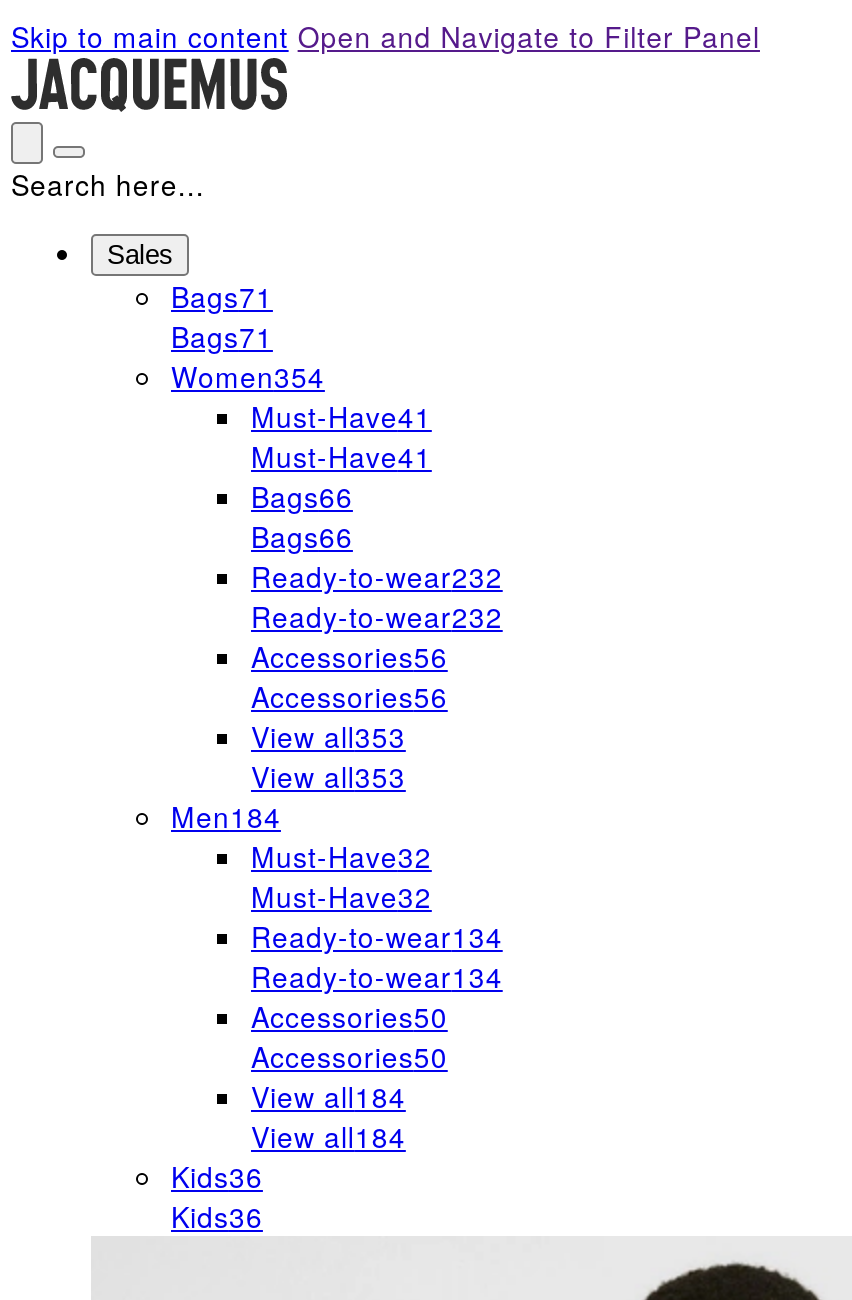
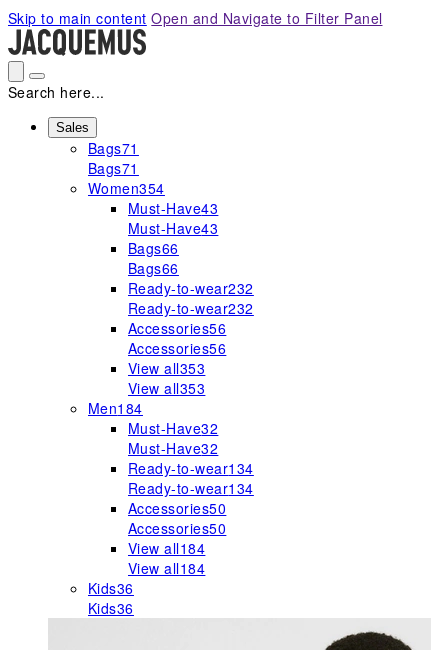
[251,396,432,436] Must-Have41 -> [128,198,218,218] Must-Have43
[251,436,432,476] Must-Have41 -> [128,218,218,238] Must-Have43

